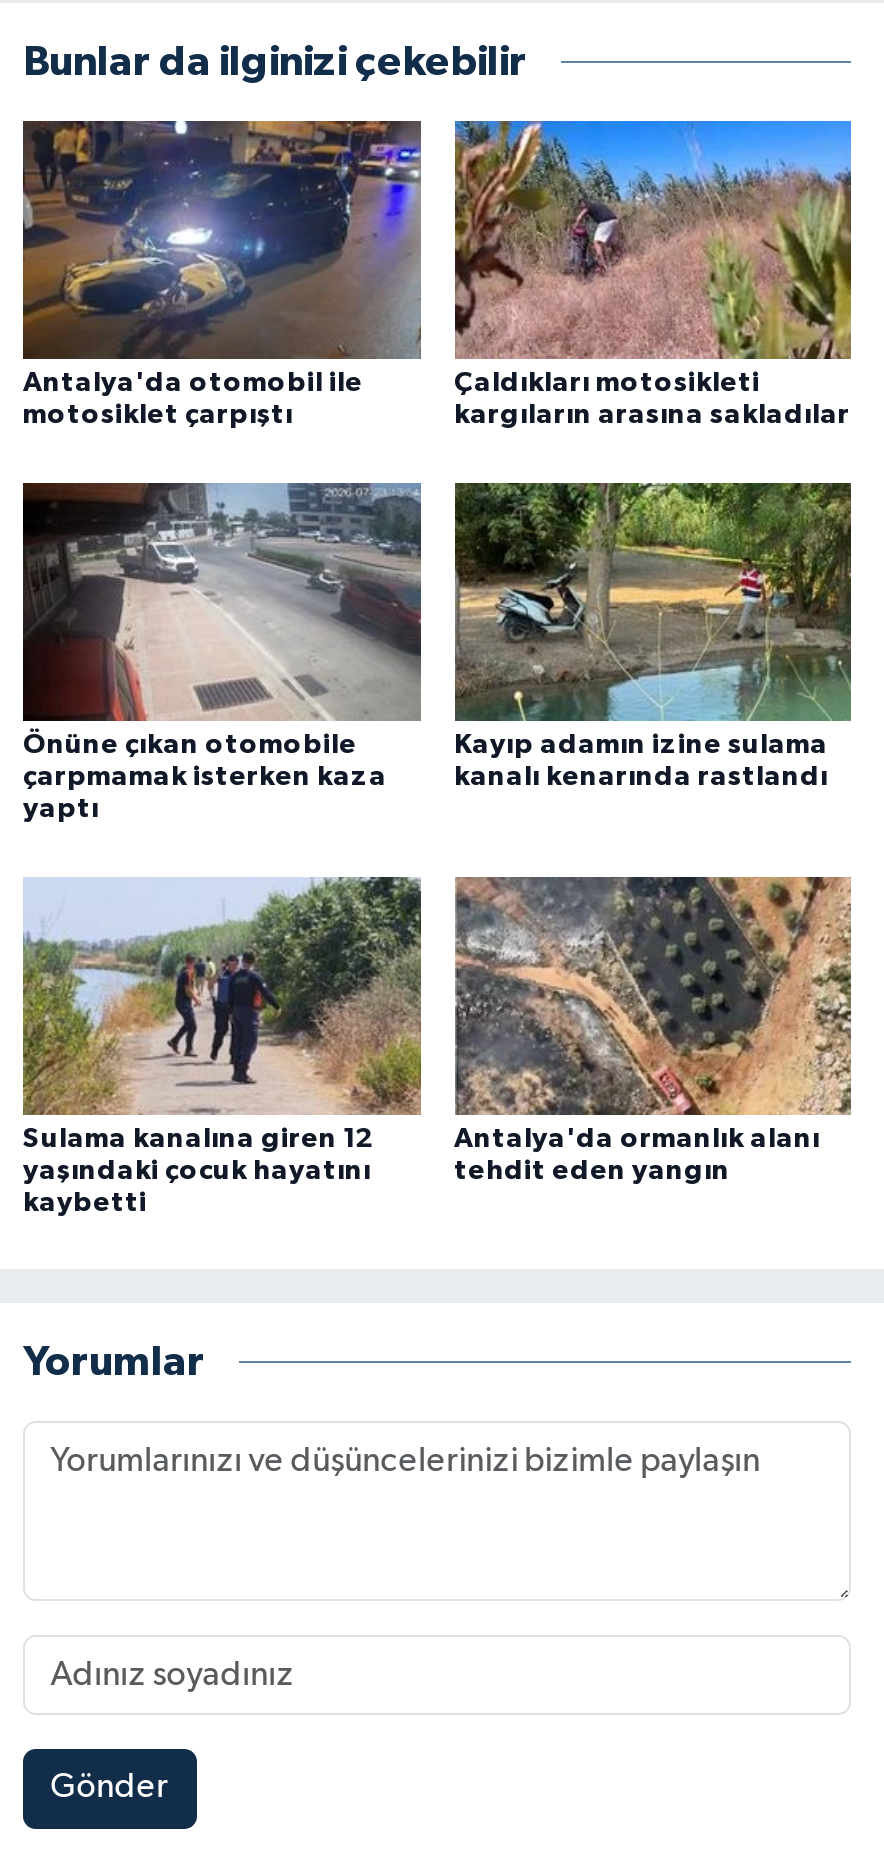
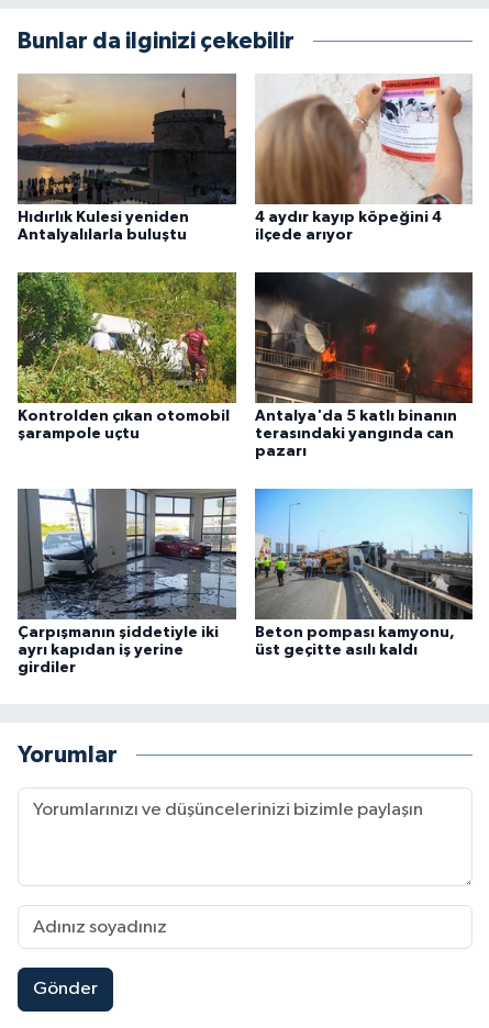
[21,119,421,429] [image] | Antalya'da otomobil ile | motosiklet çarpıştı -> [16,74,236,243] [image] | Hıdırlık Kulesi yeniden | Antalyalılarla buluştu
[453,119,853,429] [image] | Çaldıkları motosikleti | kargıların arasına sakladılar -> [254,74,473,243] [image] | 4 aydır kayıp köpeğini 4 | ilçede arıyor
[21,481,423,823] [image] | Önüne çıkan otomobile | çarpmamak isterken kaza | yaptı -> [16,271,237,442] [image] | Kontrolden çıkan otomobil | şarampole uçtu
[454,481,853,791] [image] | Kayıp adamın izine sulama | kanalı kenarında rastlandı -> [254,271,474,459] [image] | Antalya'da 5 katlı binanın | terasındaki yangında can | pazarı
[23,875,423,1217] [image] | Sulama kanalına giren 12 | yaşındaki çocuk hayatını | kaybetti -> [16,488,237,675] [image] | Çarpışmanın şiddetiyle iki | ayrı kapıdan iş yerine | girdiler
[453,875,853,1185] [image] | Antalya'da ormanlık alanı | tehdit eden yangın -> [254,488,474,658] [image] | Beton pompası kamyonu, | üst geçitte asılı kaldı

